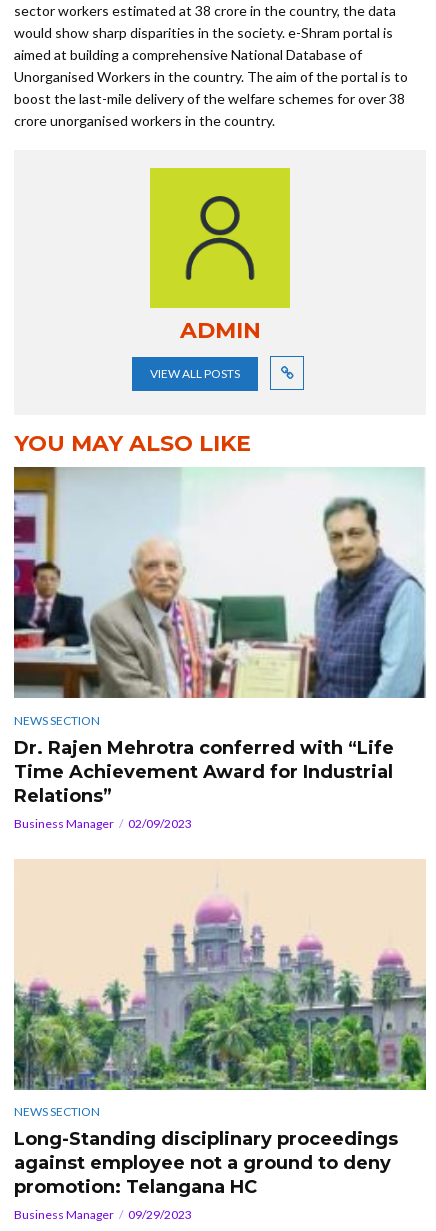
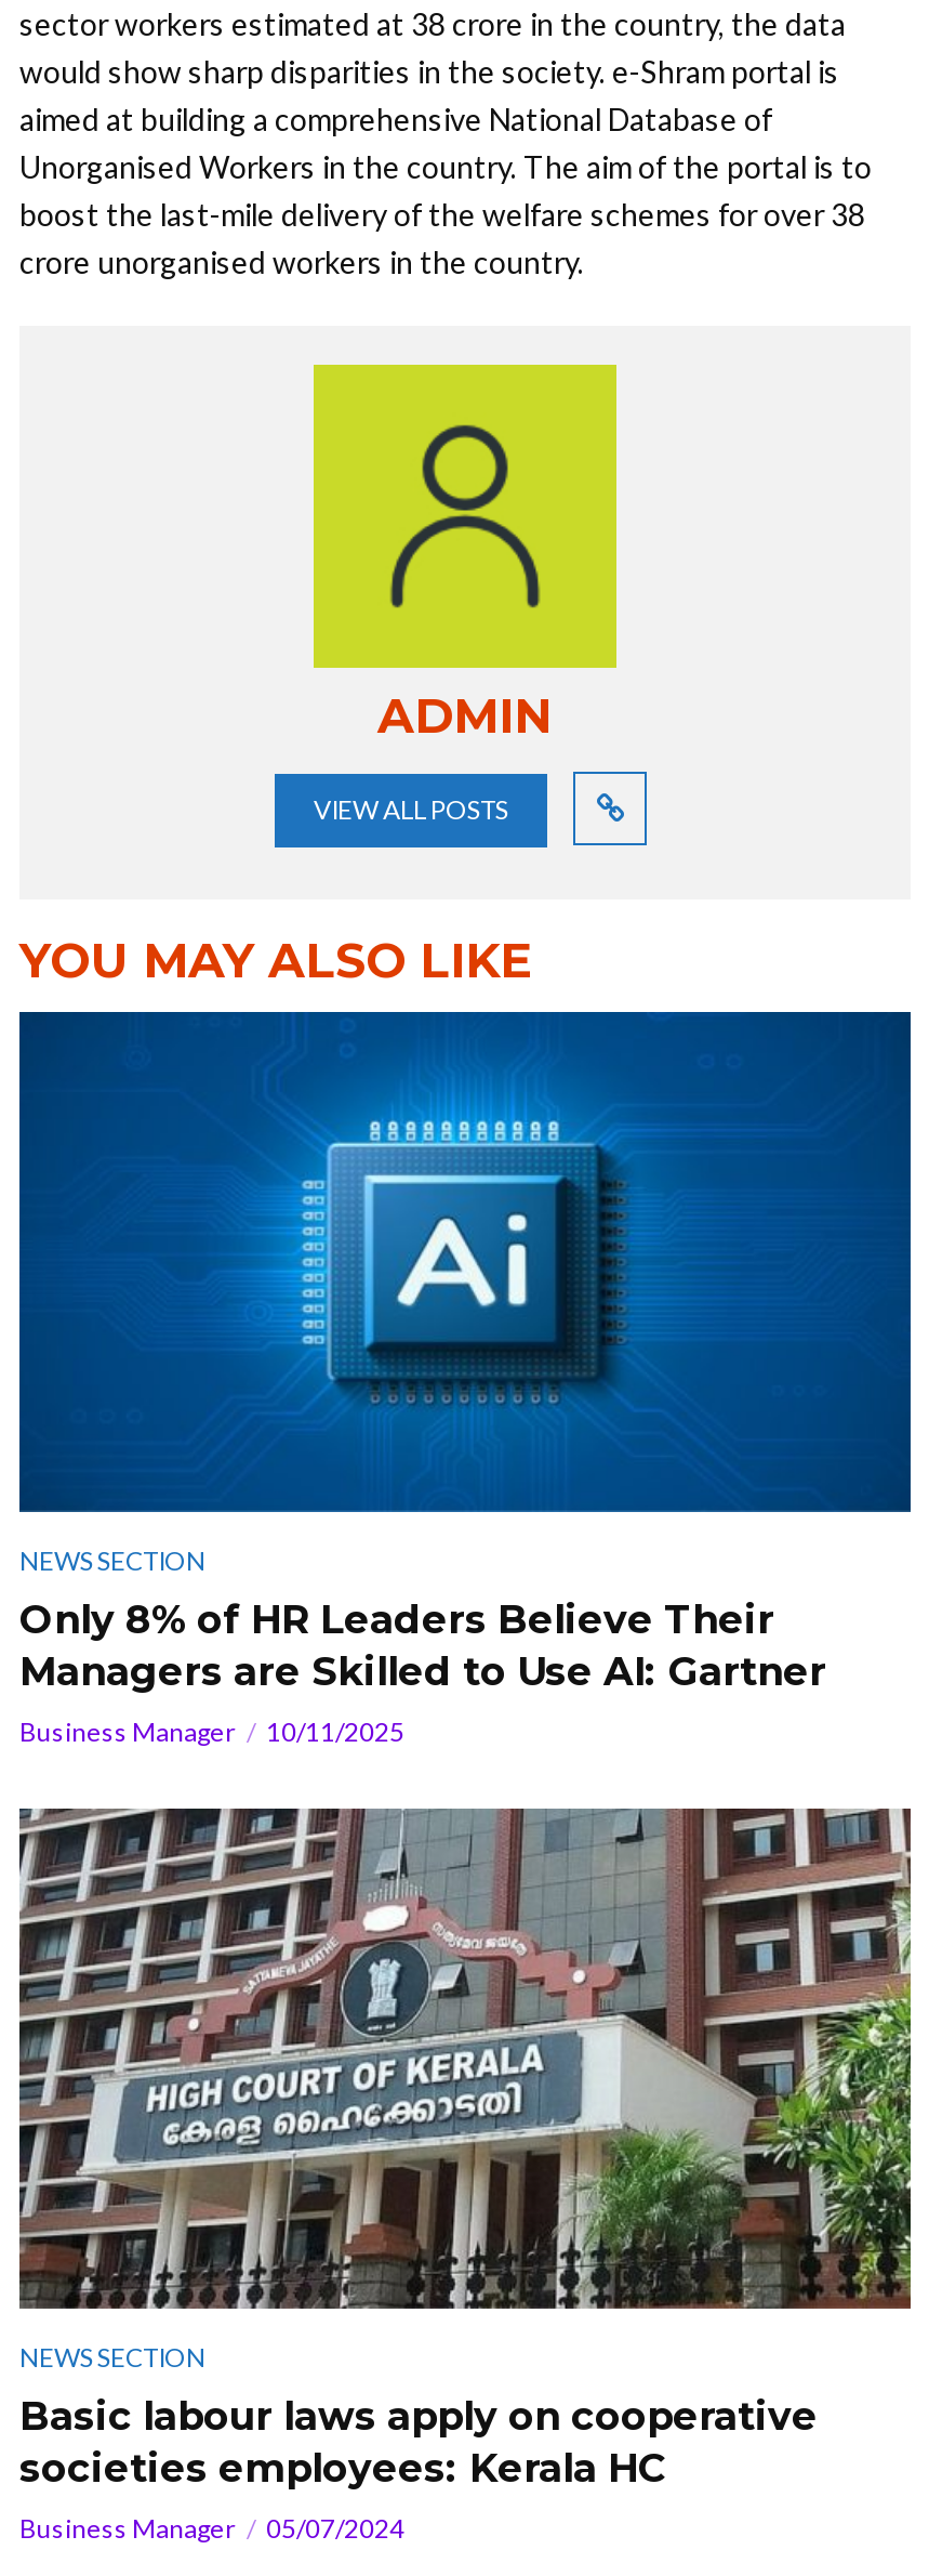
[13,466,426,807] [image] | Dr. Rajen Mehrotra conferred with “Life | Time Achievement Award for Industrial | Relations” -> [17,1009,913,1696] [image] | Only 8% of HR Leaders Believe Their | Managers are Skilled to Use AI: Gartner
[14,816,192,831] Business Manager 02/09/2023 -> [19,1715,404,1748] Business Manager 10/11/2025
[13,859,426,1198] [image] | Long-Standing disciplinary proceedings | against employee not a ground to deny | promotion: Telangana HC -> [17,1805,913,2492] [image] | Basic labour laws apply on cooperative | societies employees: Kerala HC
[14,1207,192,1222] Business Manager 09/29/2023 -> [19,2511,404,2544] Business Manager 05/07/2024

